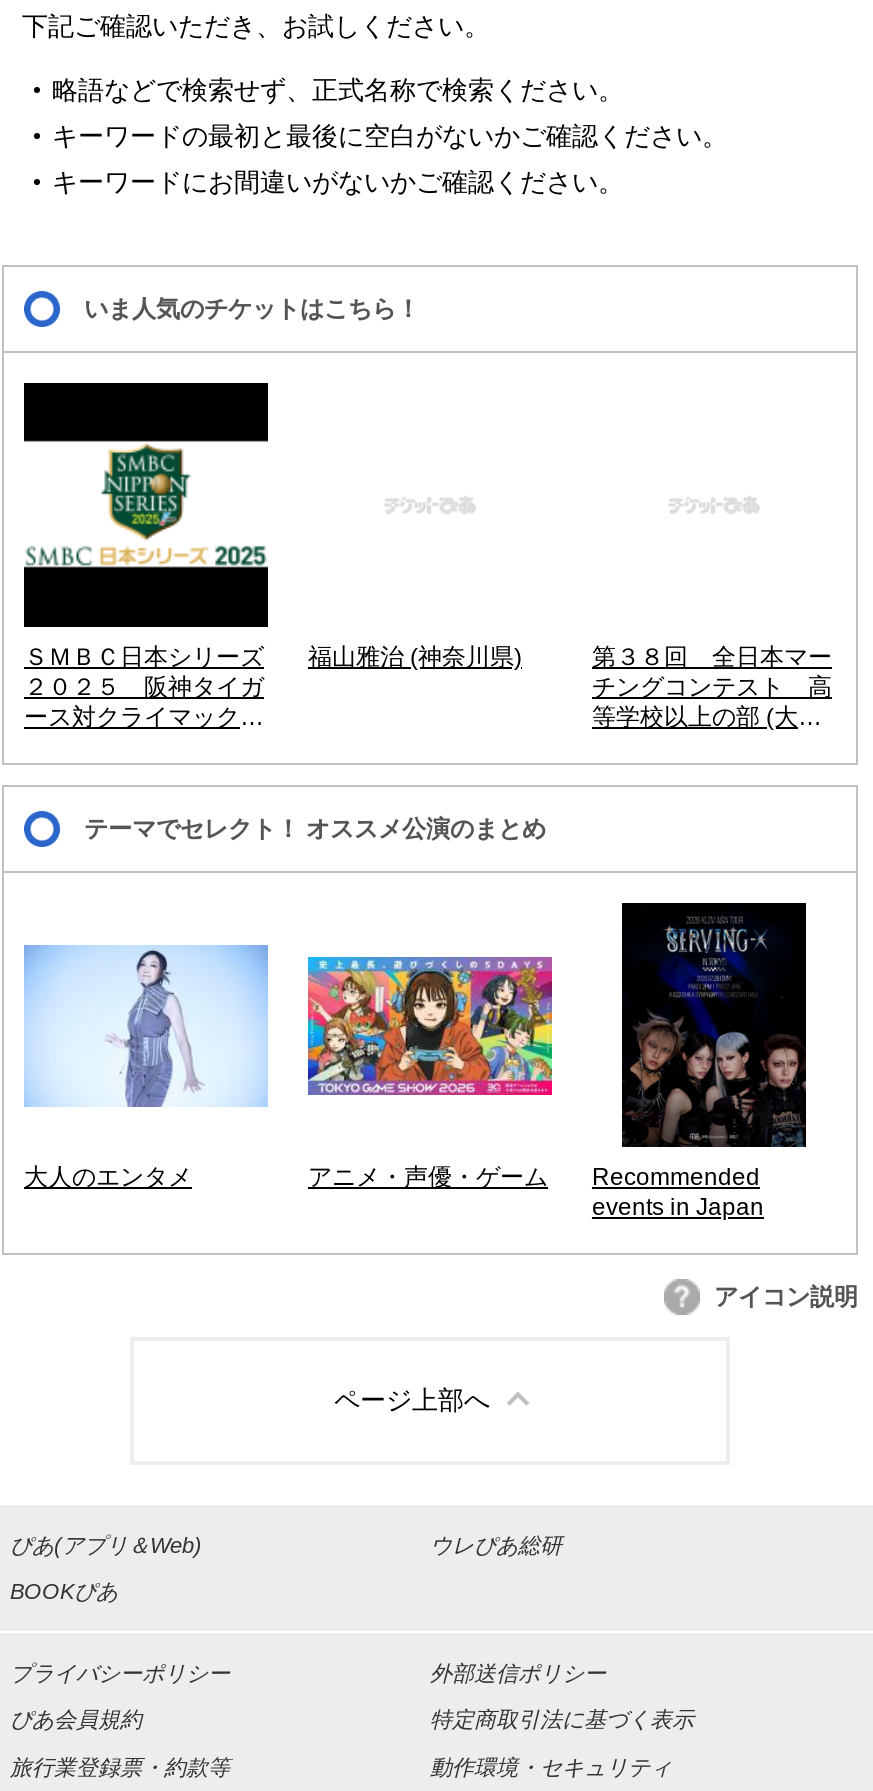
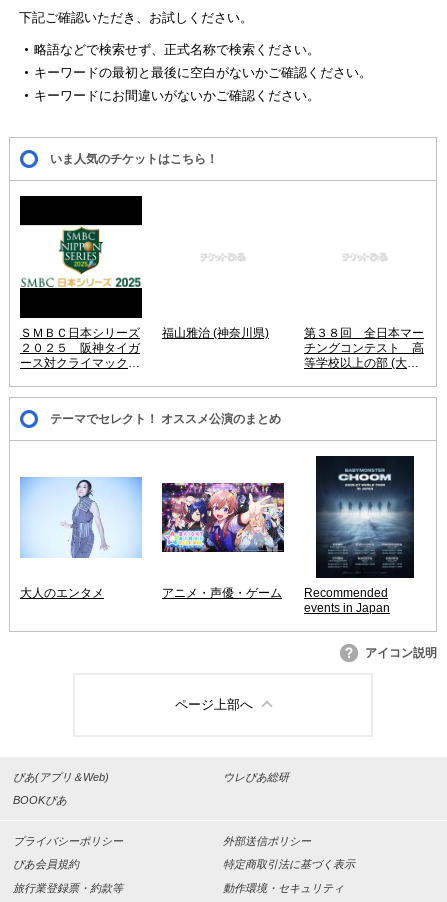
[616,903,812,1147] [image] -> [315,455,415,579] [image]
[306,955,554,1097] [image] -> [161,482,285,553] [image]

